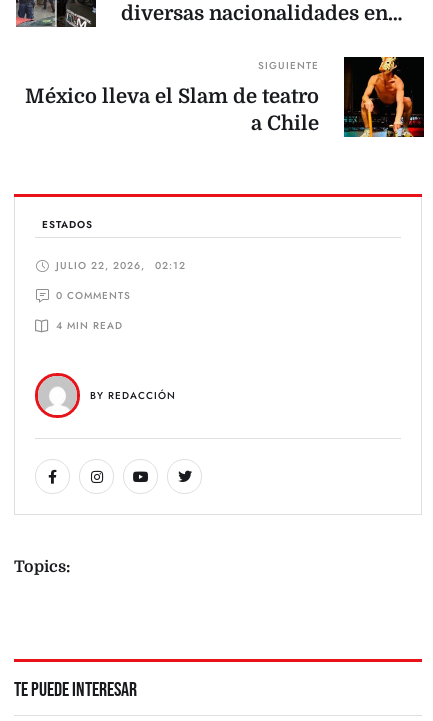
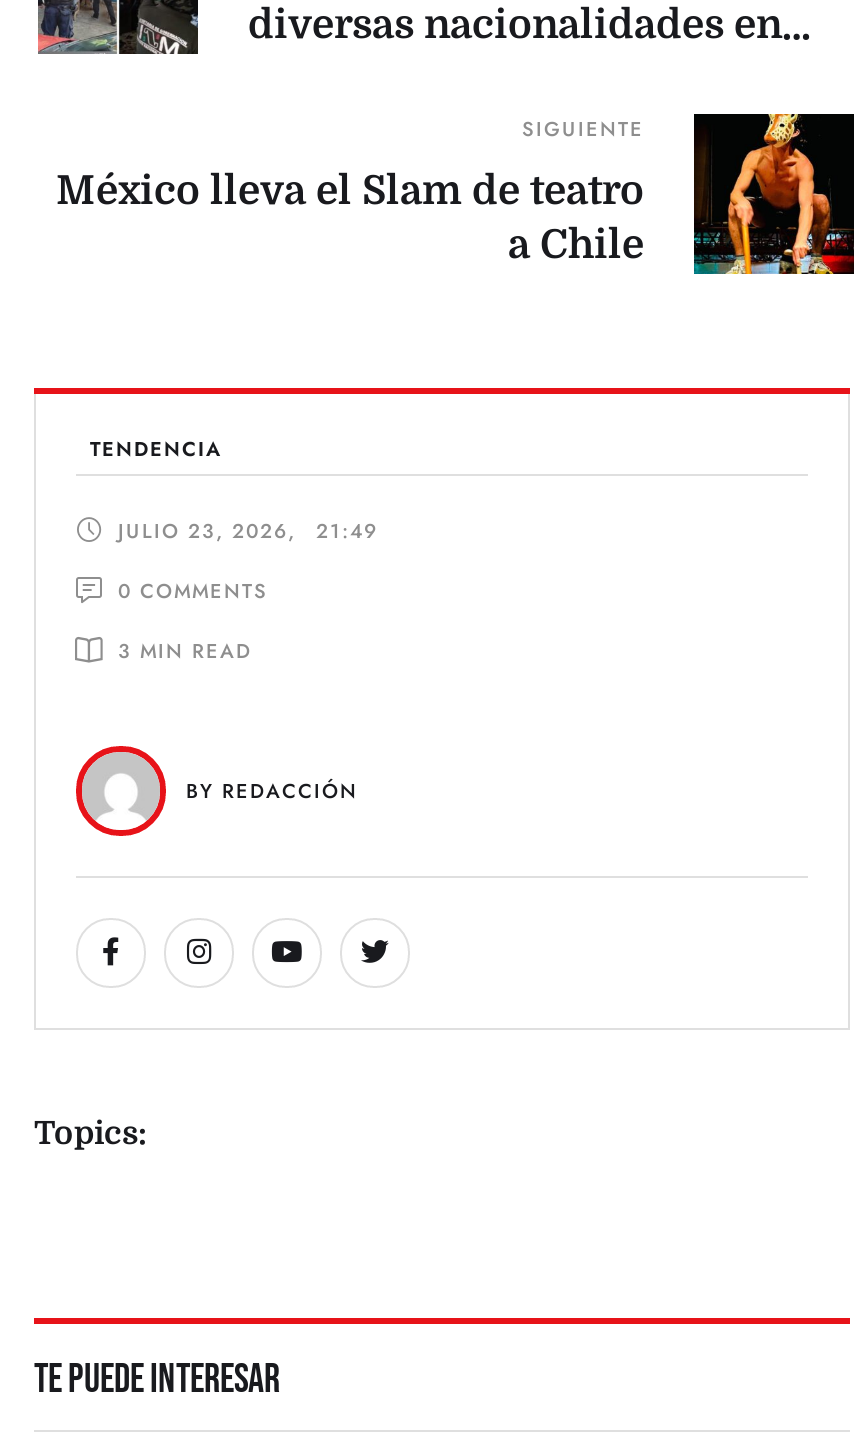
[42,217,93,232] ESTADOS -> [90,434,222,464] TENDENCIA
[56,258,186,273] JULIO 22, 2026, | 02:12 -> [118,516,378,546] JULIO 23, 2026, | 21:49
[56,318,123,333] 4 MIN READ -> [118,636,252,666] 3 MIN READ

